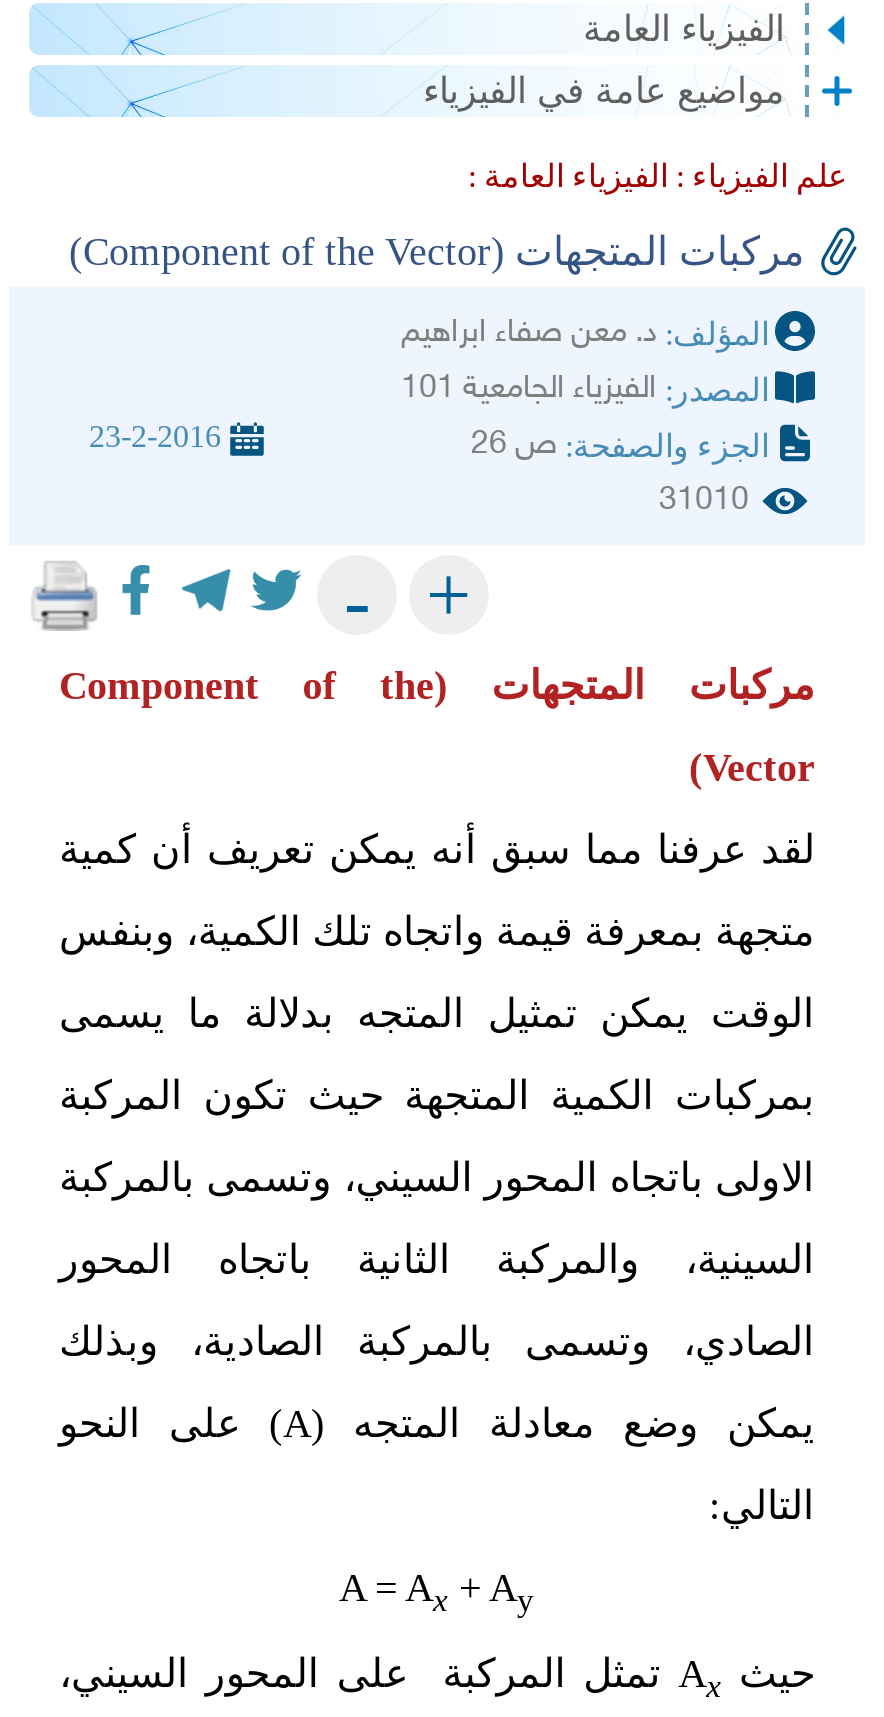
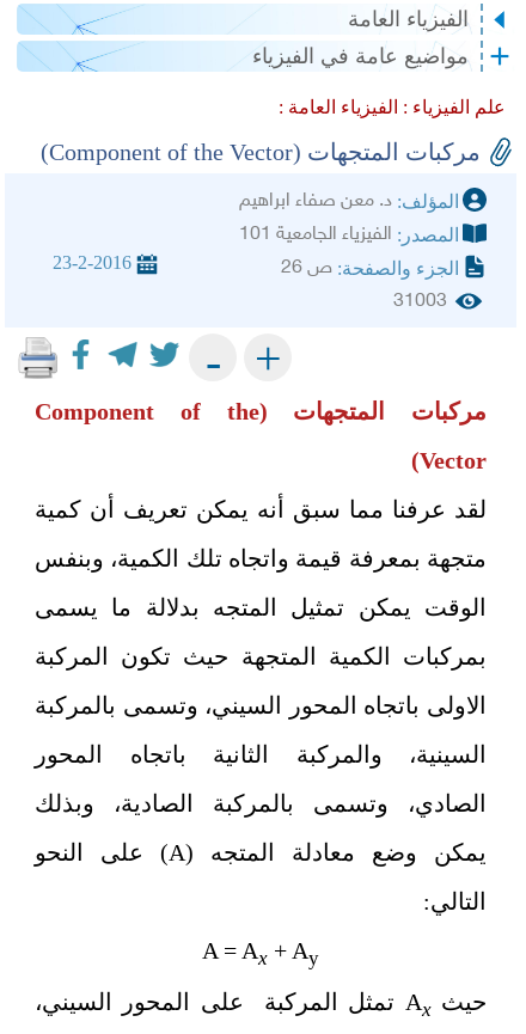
[659,483,749,521] 31010 -> [393,290,447,313] 31003

